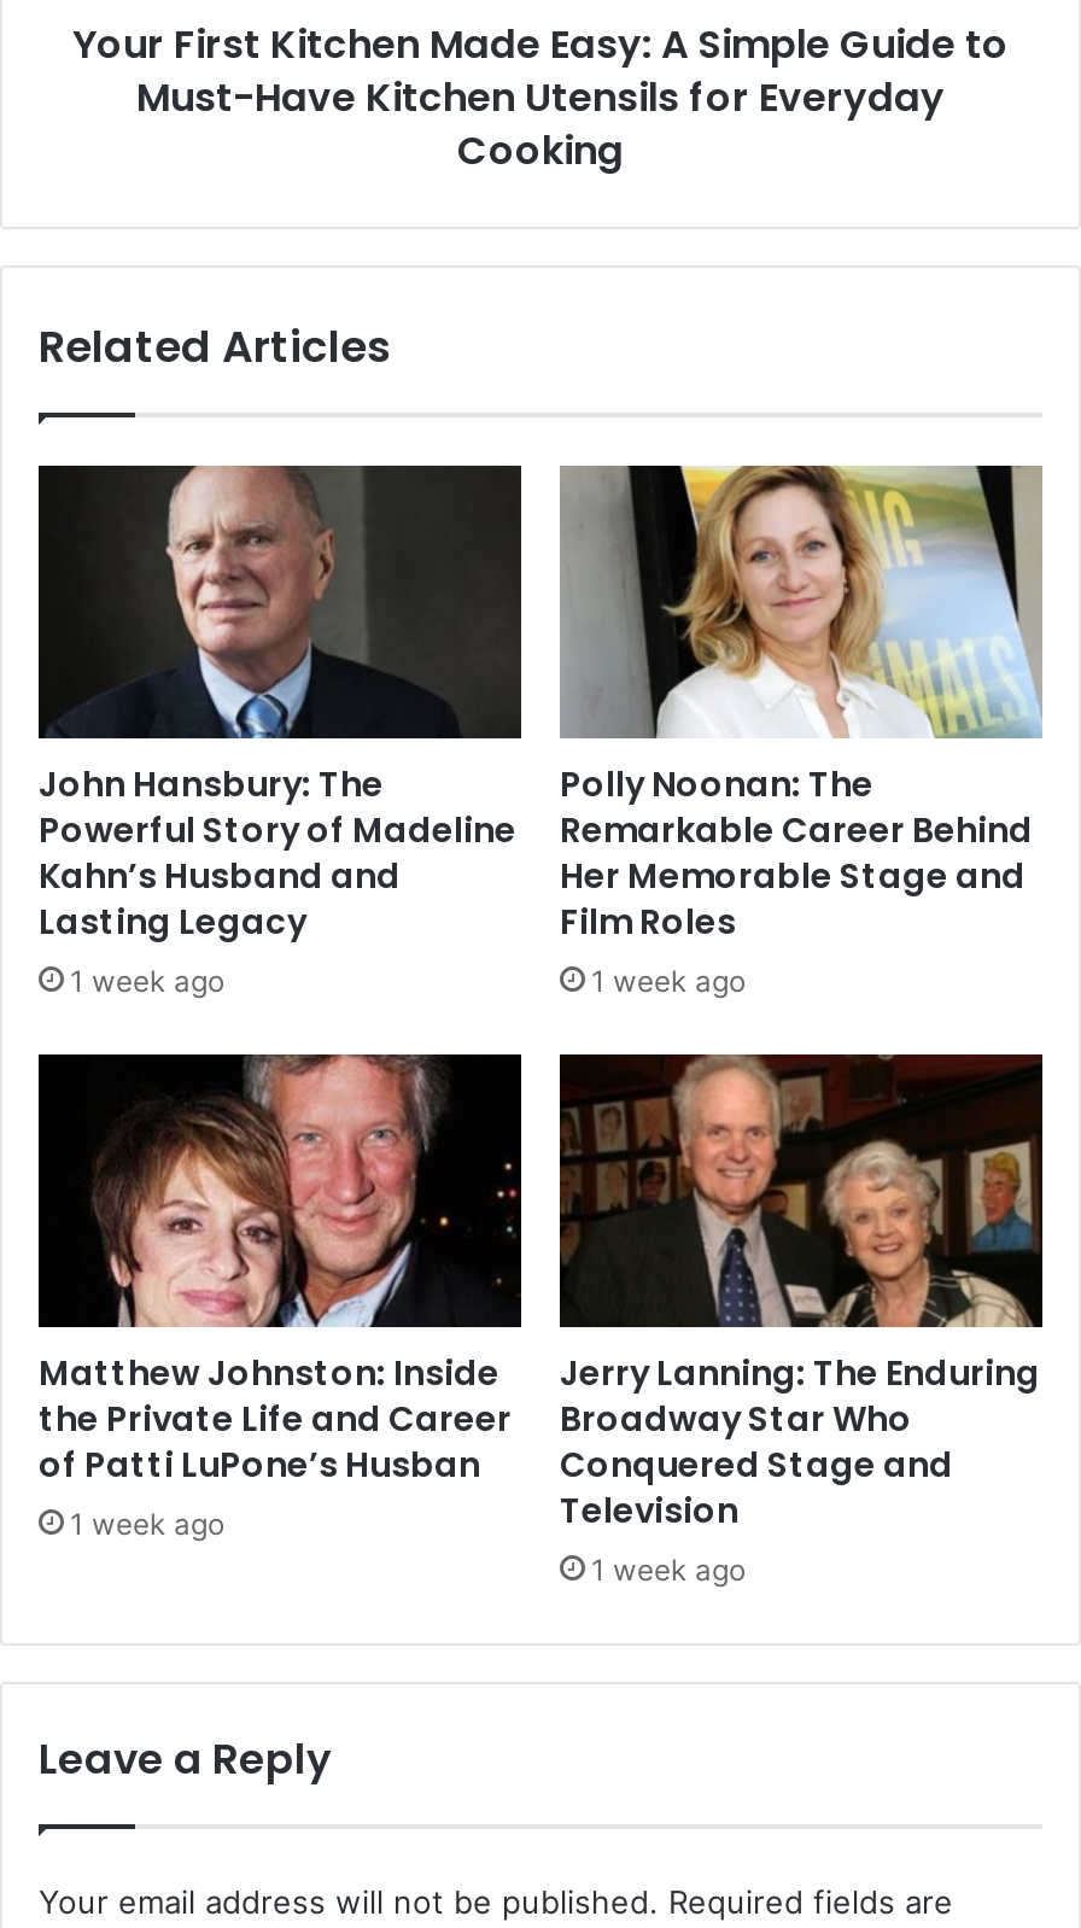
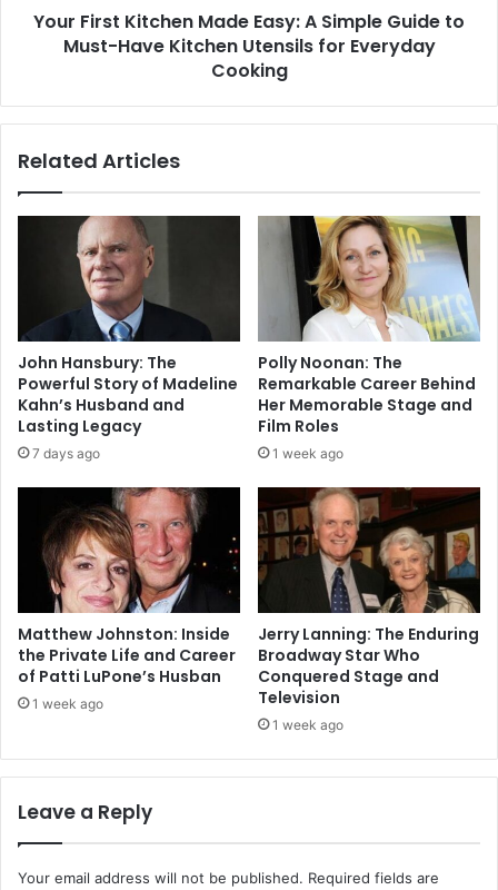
[70,963,224,999] 1 week ago -> [32,445,100,462] 7 days ago

